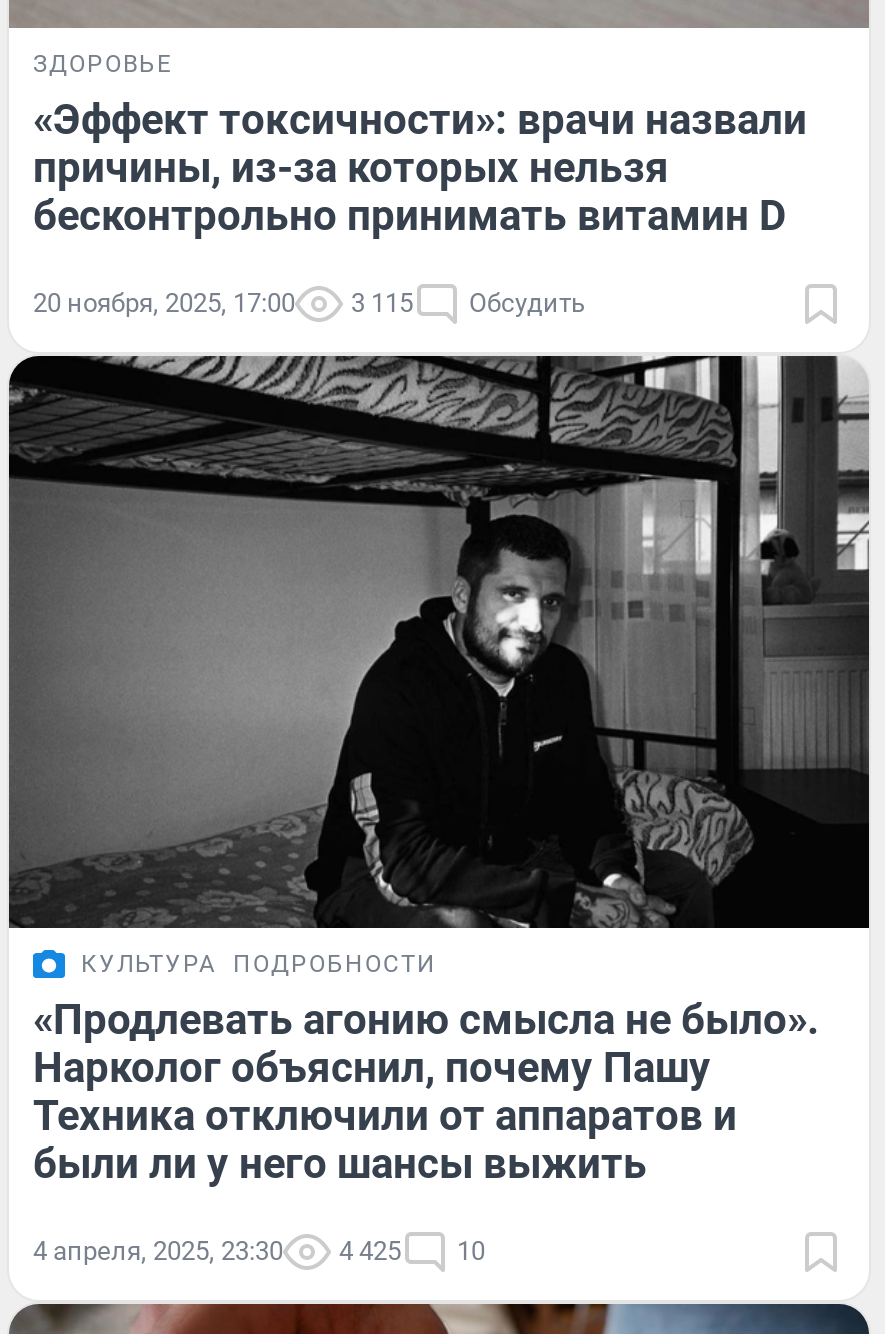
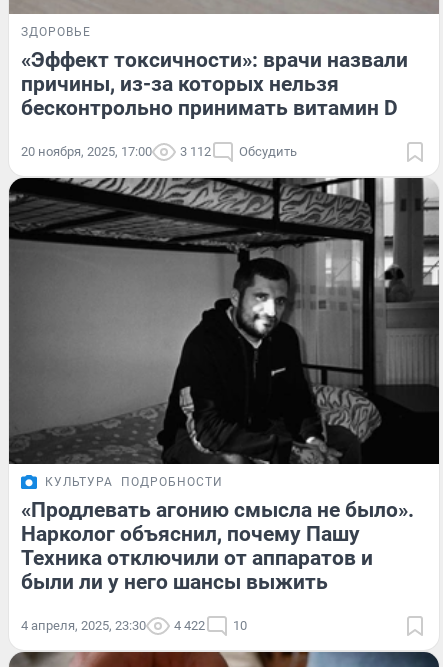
[33,287,585,317] 20 ноября, 2025, 17:00 3 115 Обсудить -> [21,144,297,159] 20 ноября, 2025, 17:00 3 112 Обсудить
[33,1237,485,1267] 4 апреля, 2025, 23:30 4 425 10 -> [21,618,247,633] 4 апреля, 2025, 23:30 4 422 10

